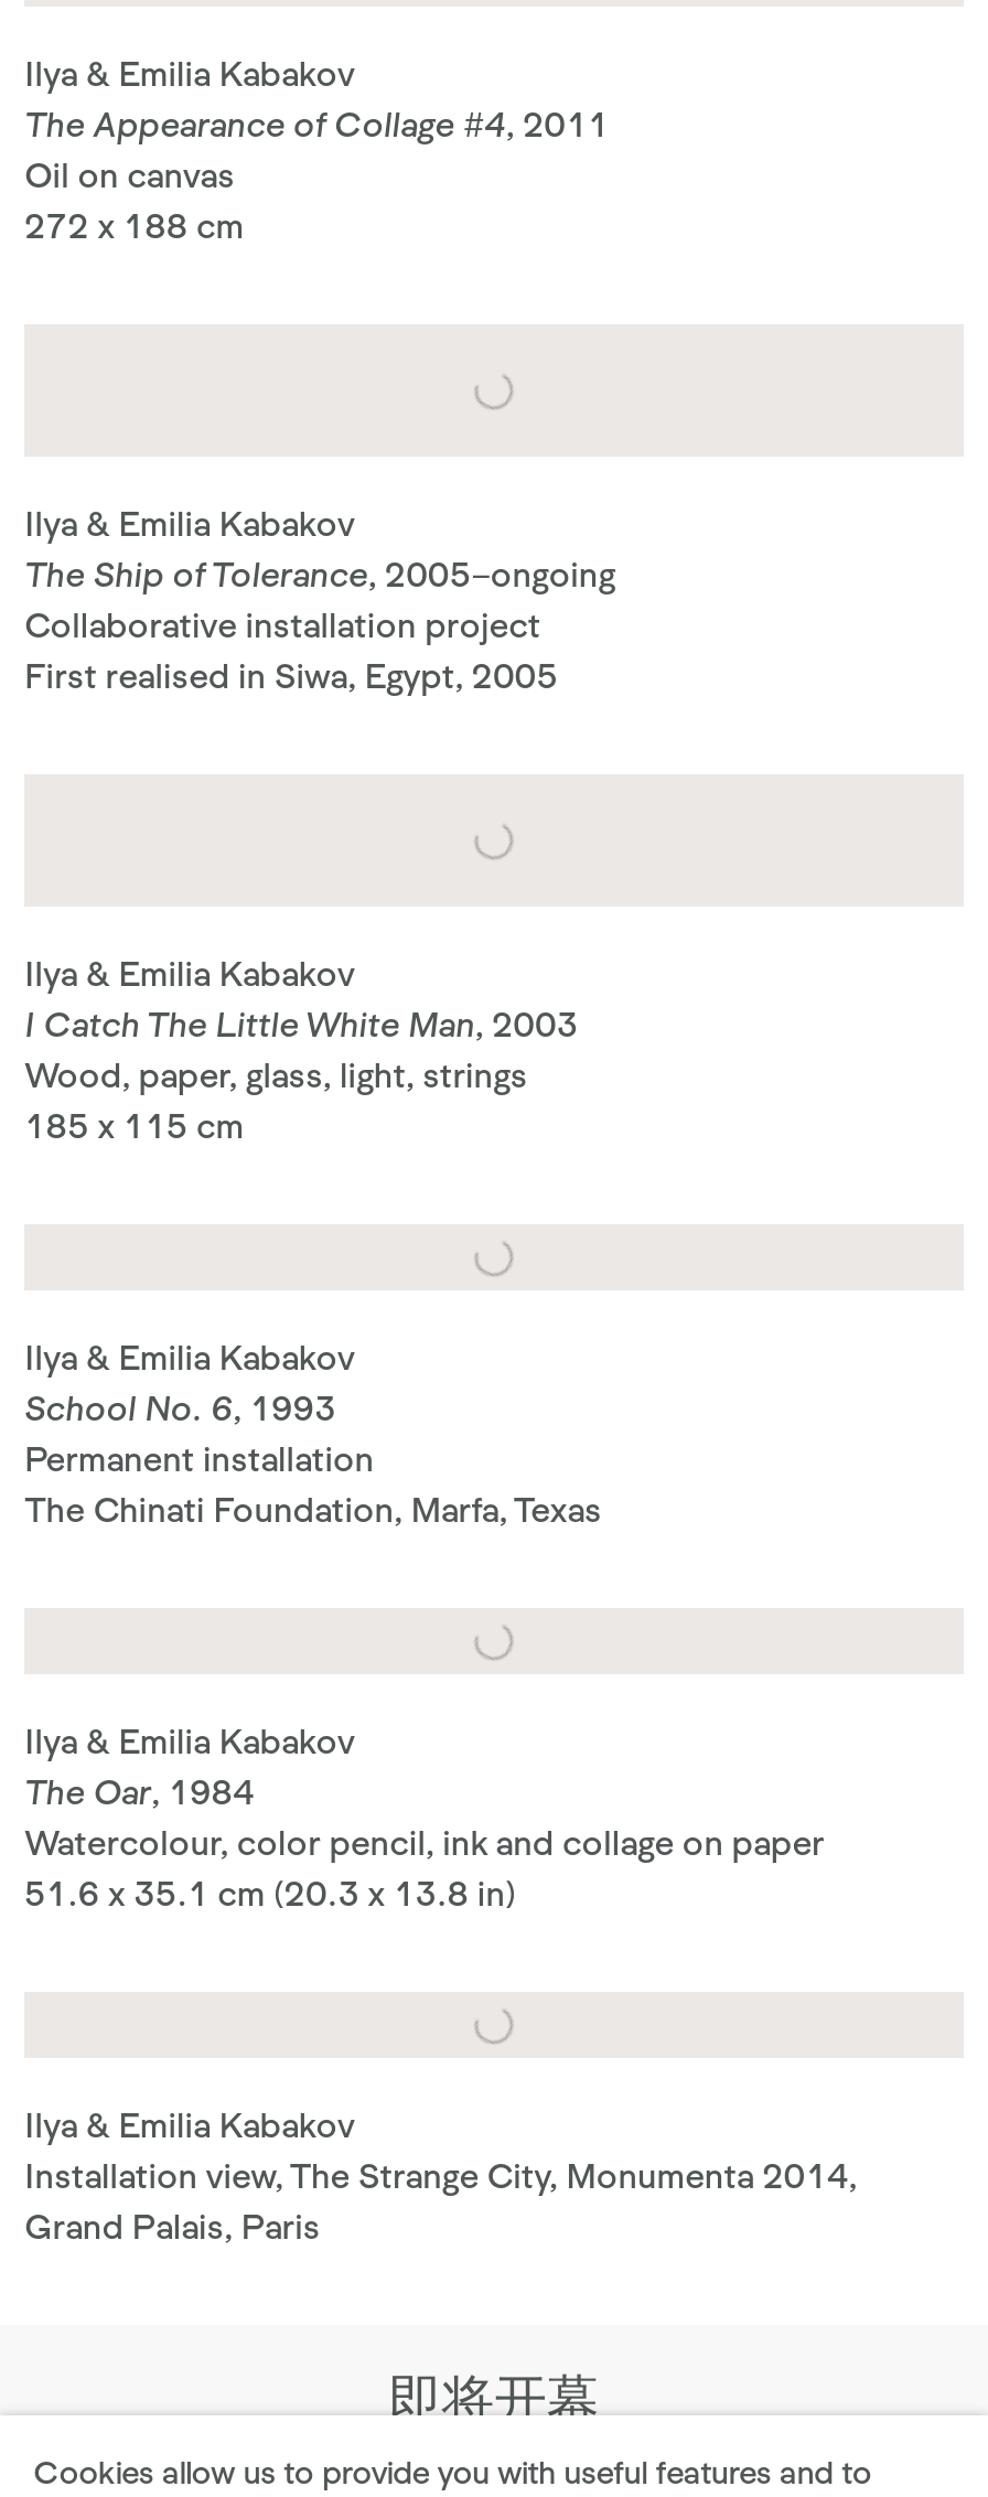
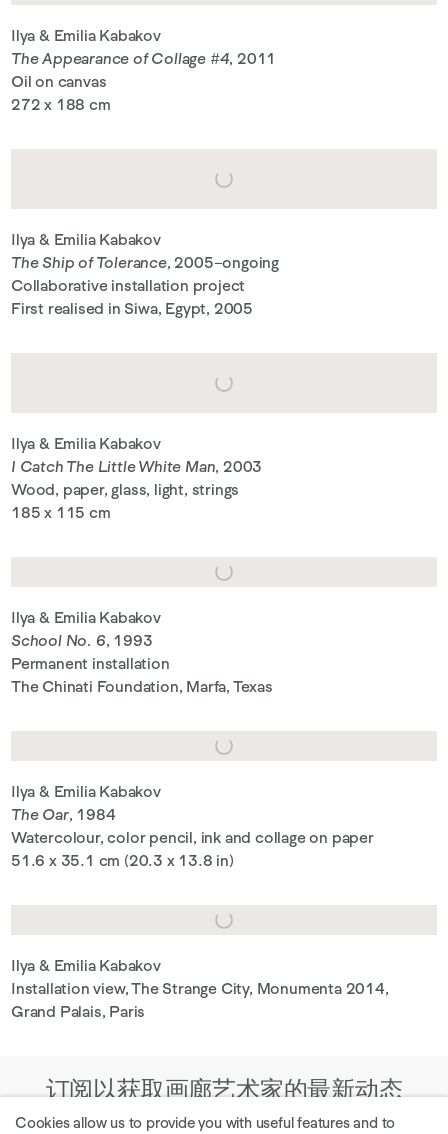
[389,2369,599,2429] 即将开幕 -> [45,1076,402,1103] 订阅以获取画廊艺术家的最新动态

